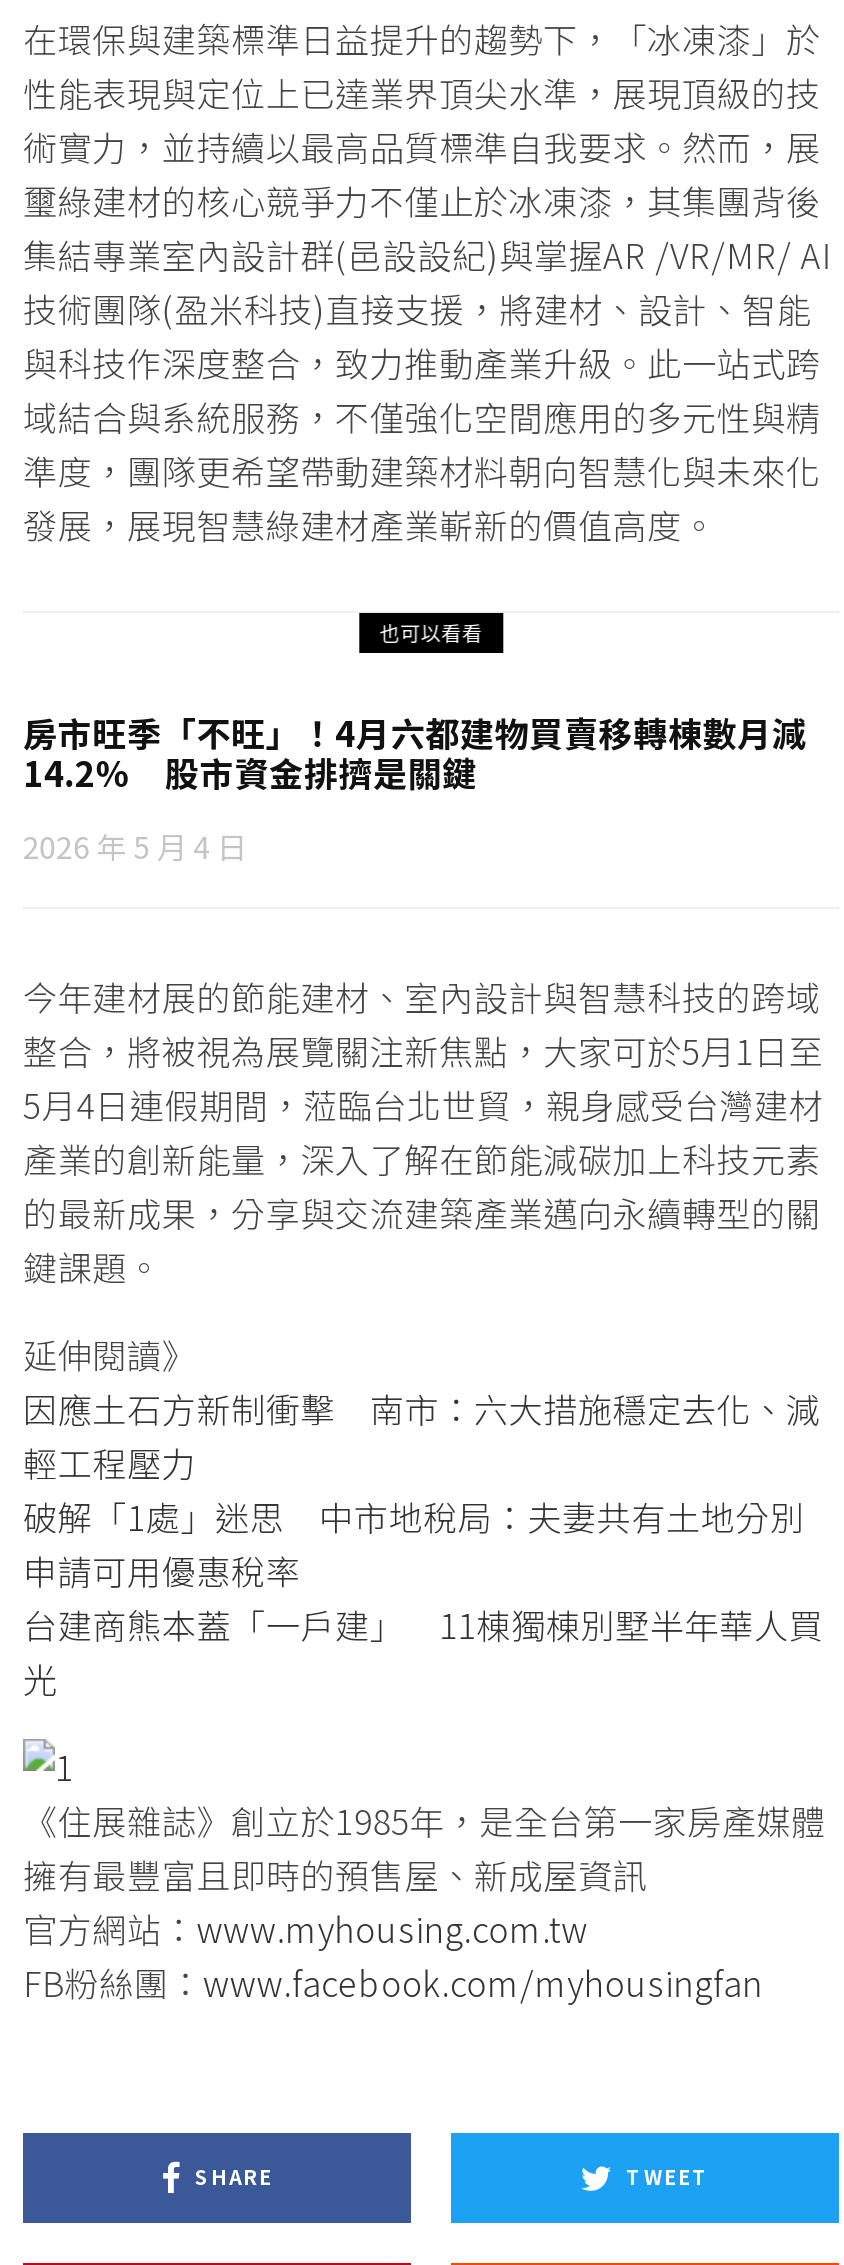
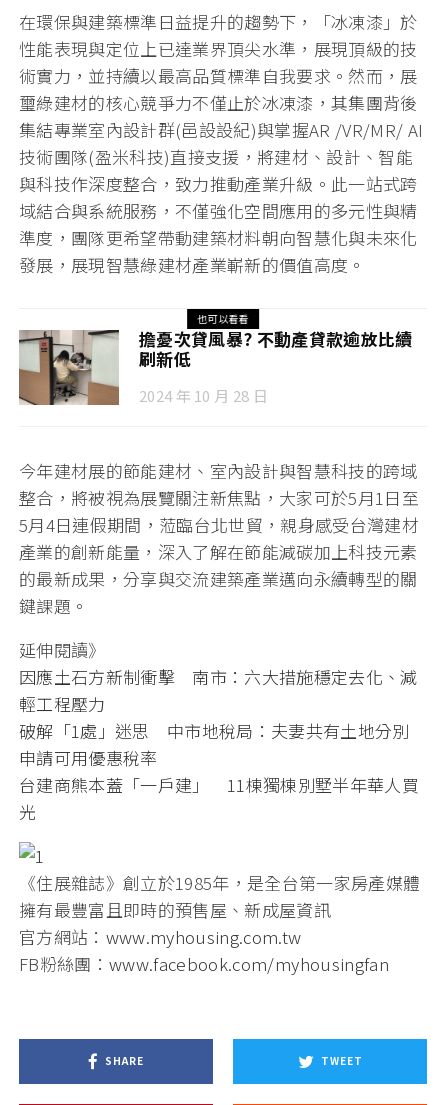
[23,706,807,796] 房市旺季「不旺」！4月六都建物買賣移轉棟數月減 | 14.2% 股市資金排擠是關鍵 -> [139,325,413,370] 擔憂次貸風暴? 不動產貸款逾放比續 | 刷新低
[23,824,247,866] 2026 年 5 月 4 日 -> [139,384,268,405] 2024 年 10 月 28 日

